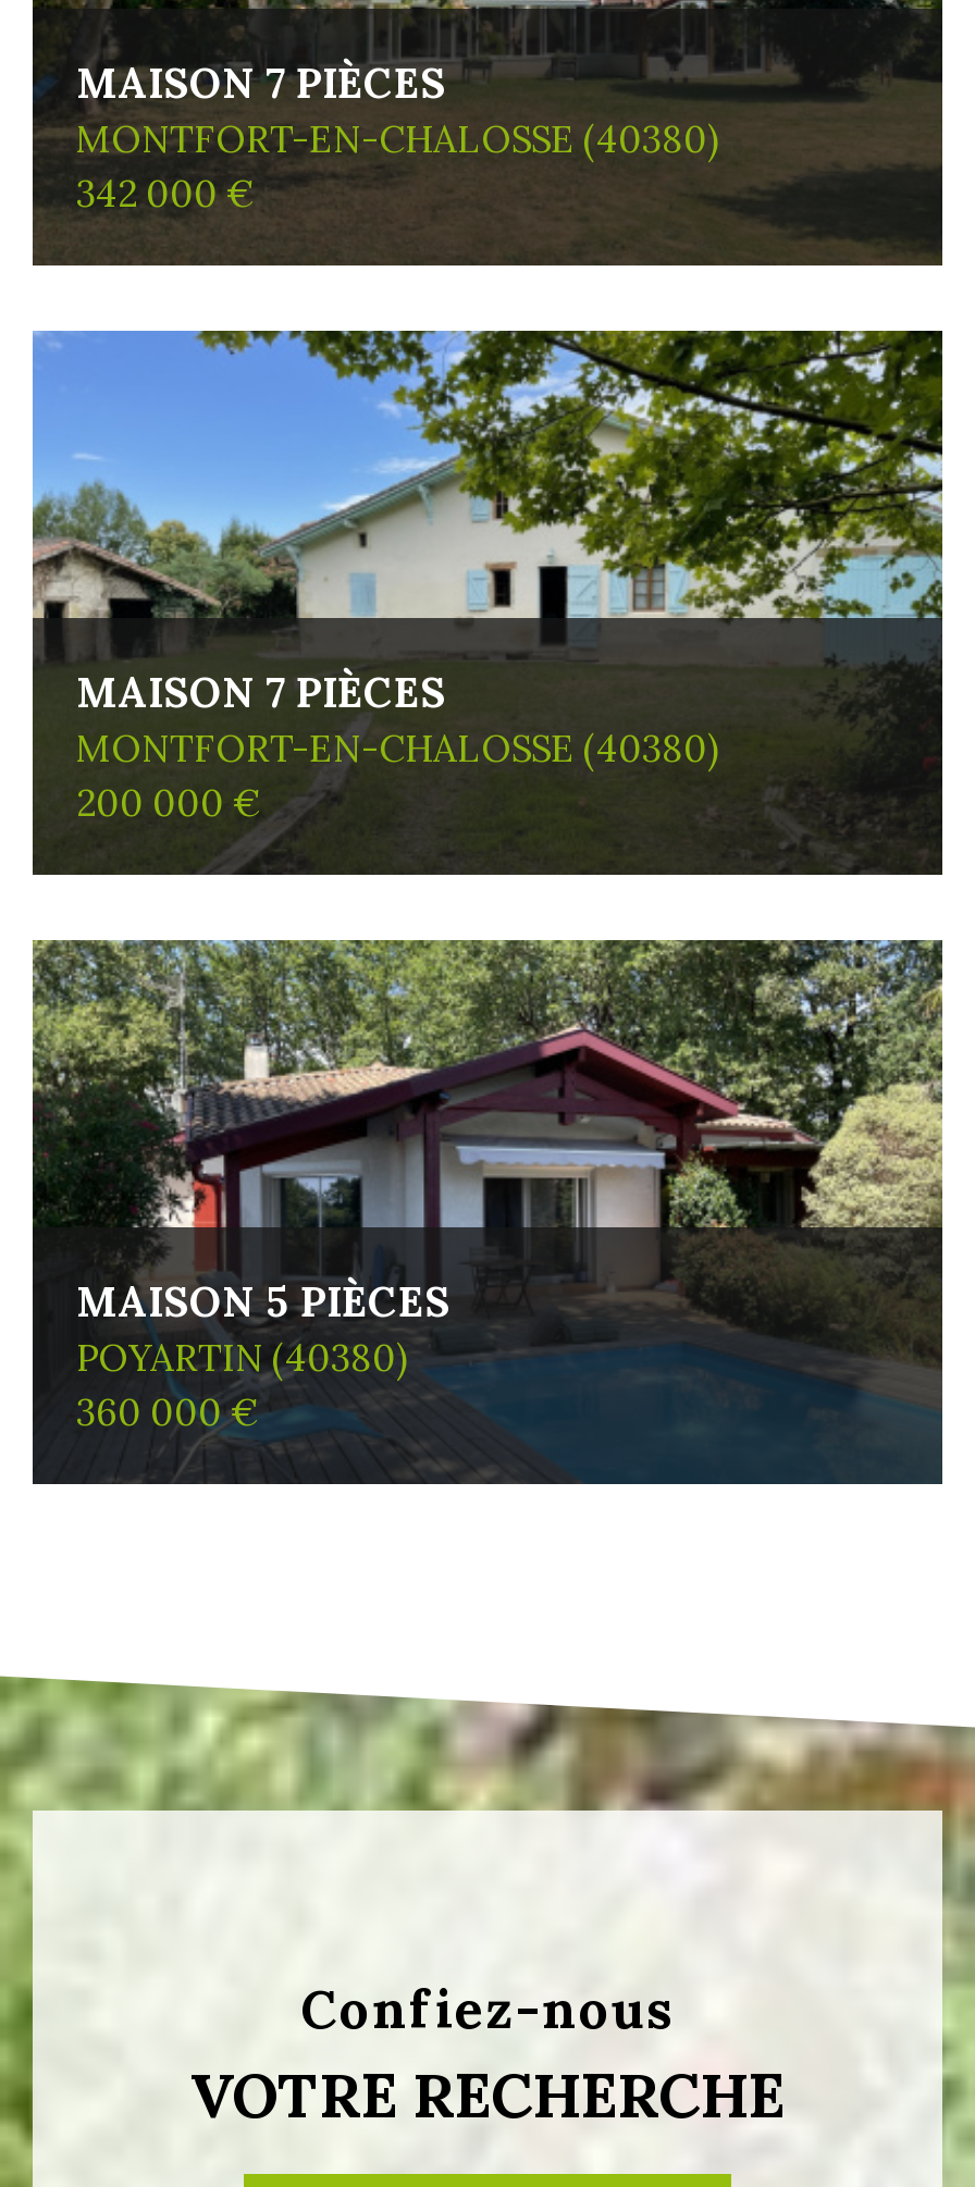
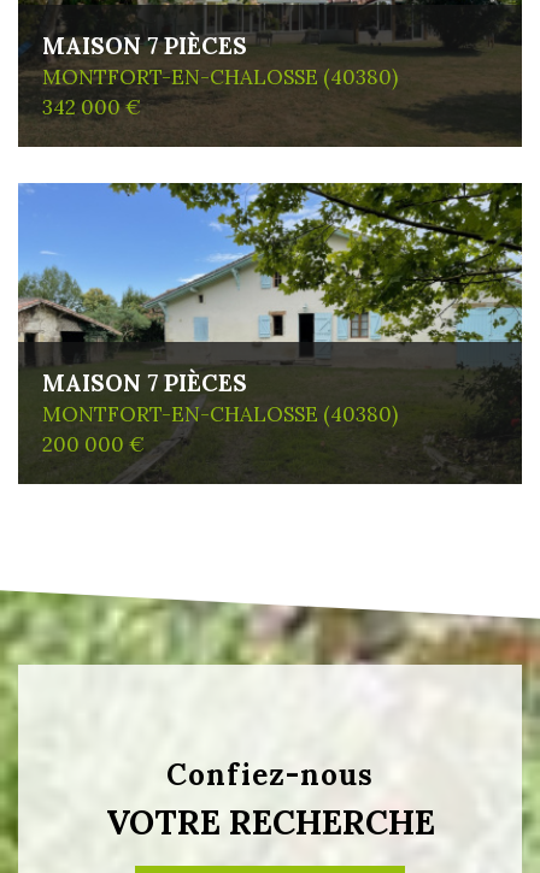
[30,938,945,1484] [image] | MAISON 5 PIÈCES | POYARTIN (40380) | 360 000 € -> none

